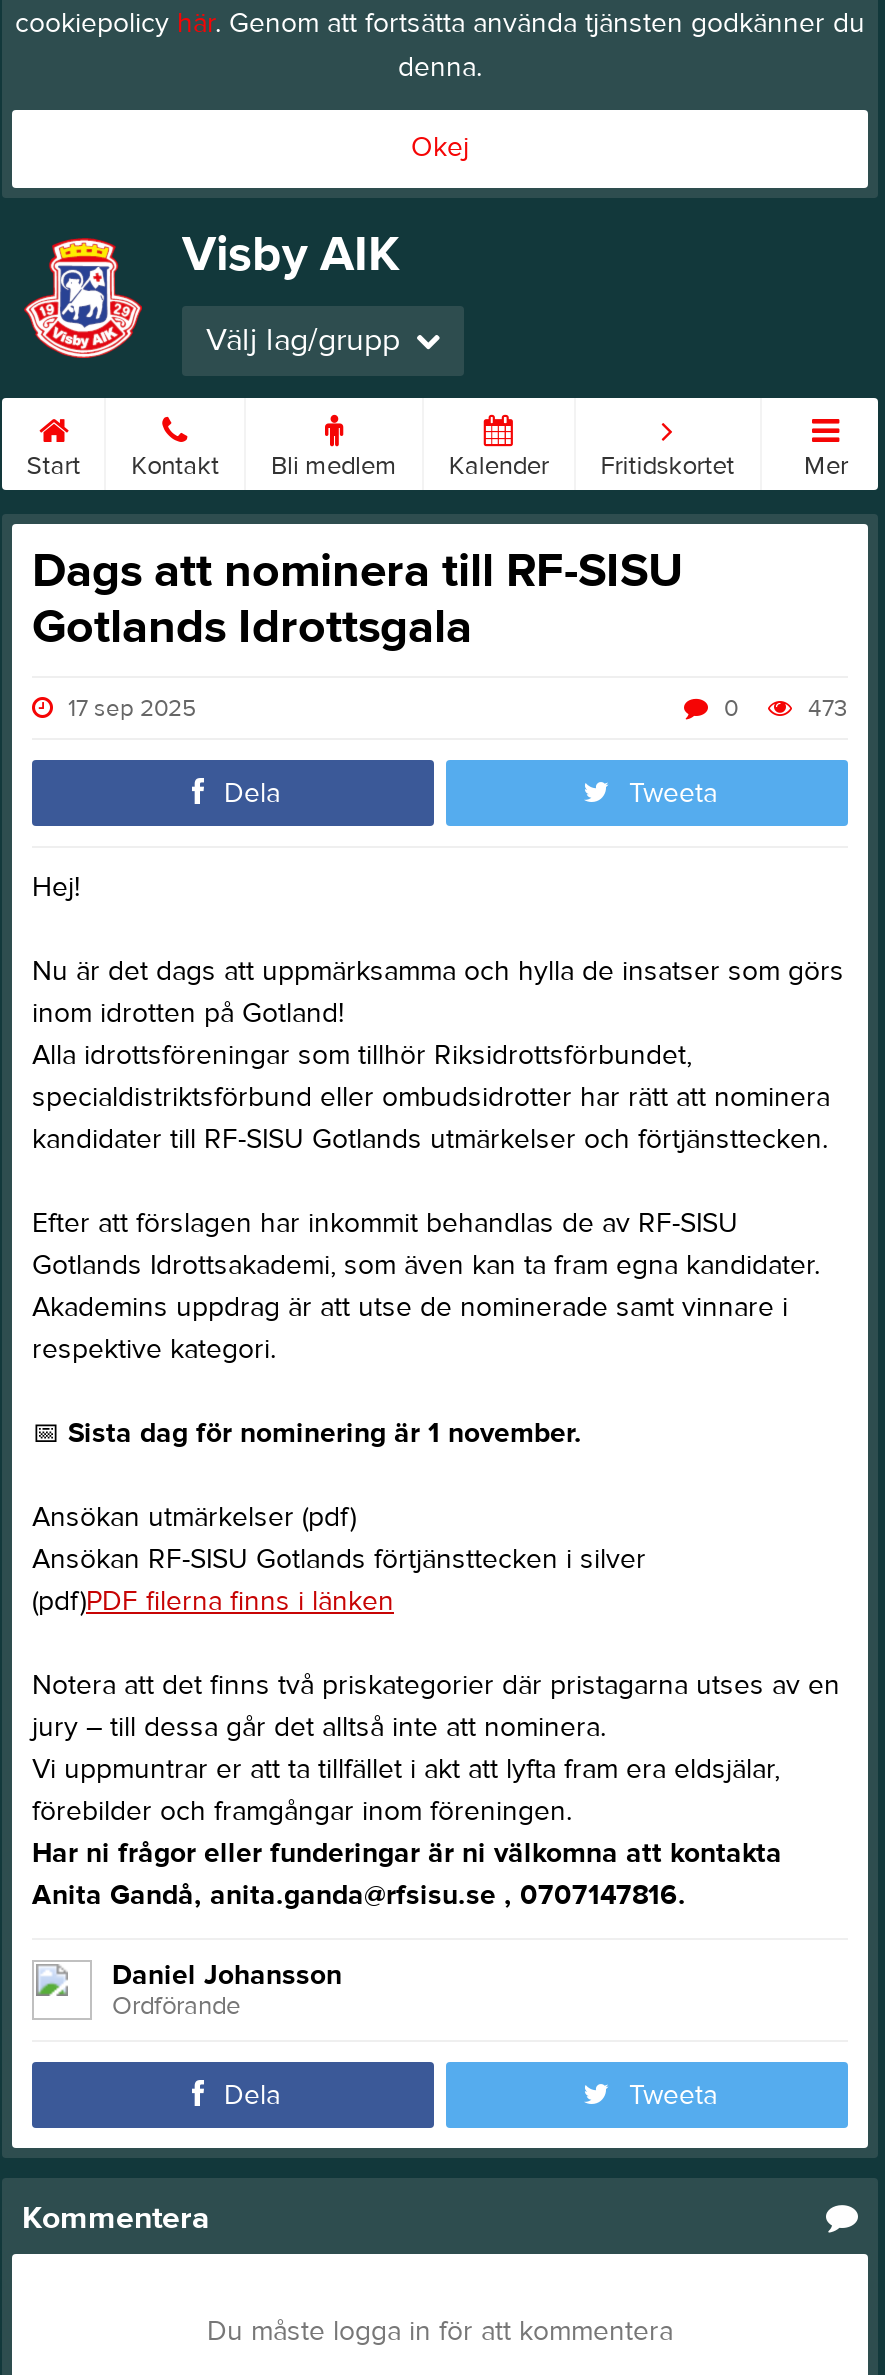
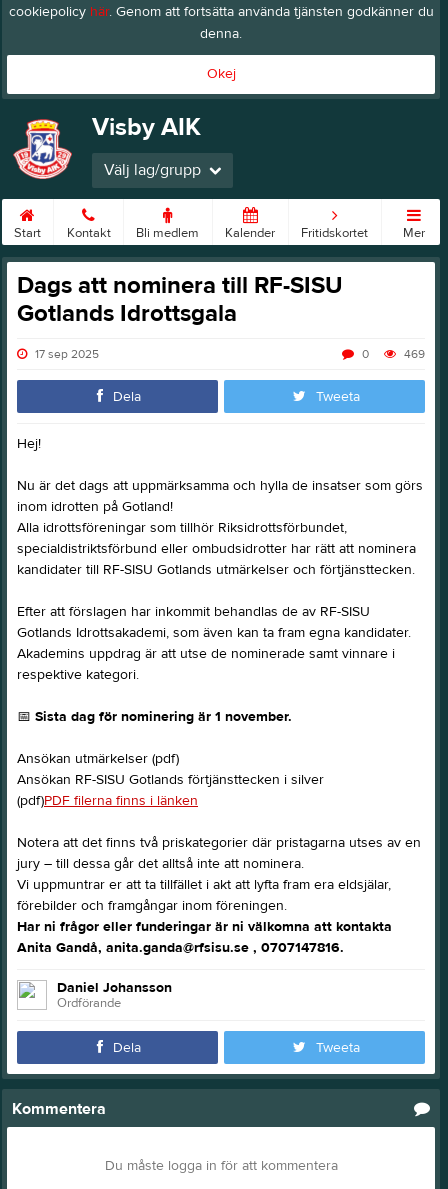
[718,692,848,724] 0 473 -> [359,346,425,362] 0 469

